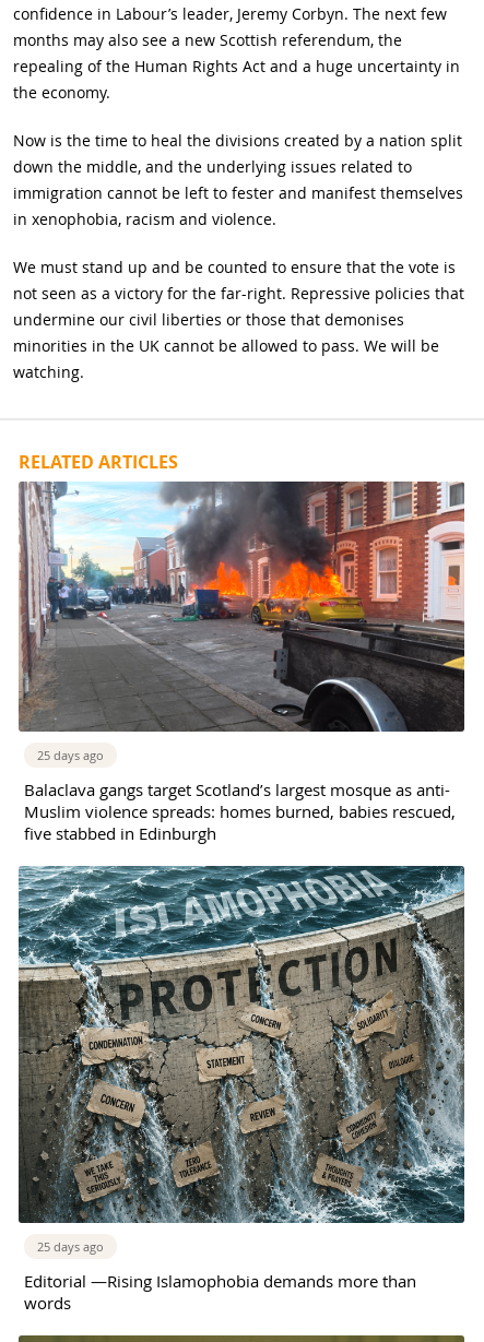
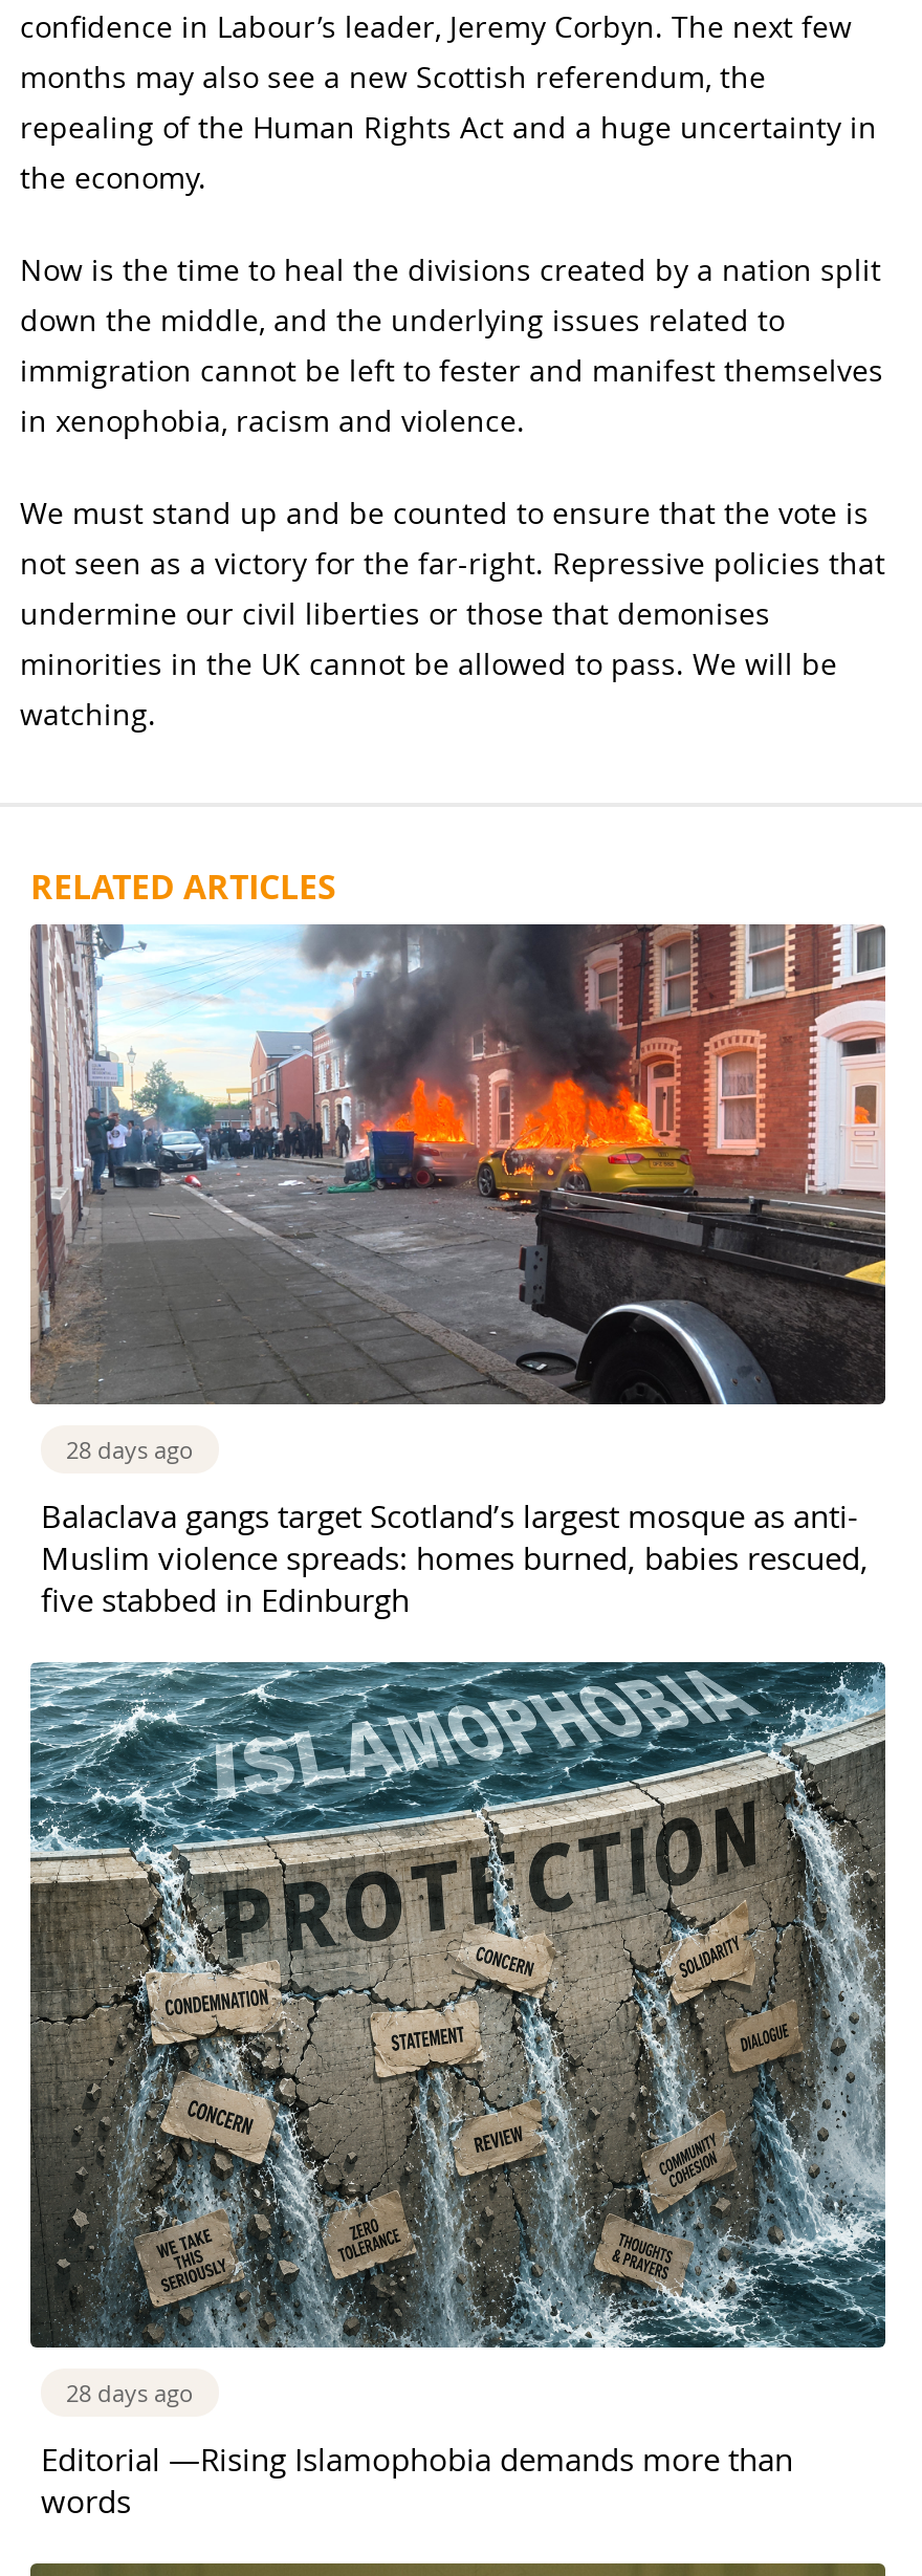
[37,747,104,764] 25 days ago -> [66,1435,194,1466] 28 days ago
[37,1238,104,1255] 25 days ago -> [66,2377,194,2408] 28 days ago

